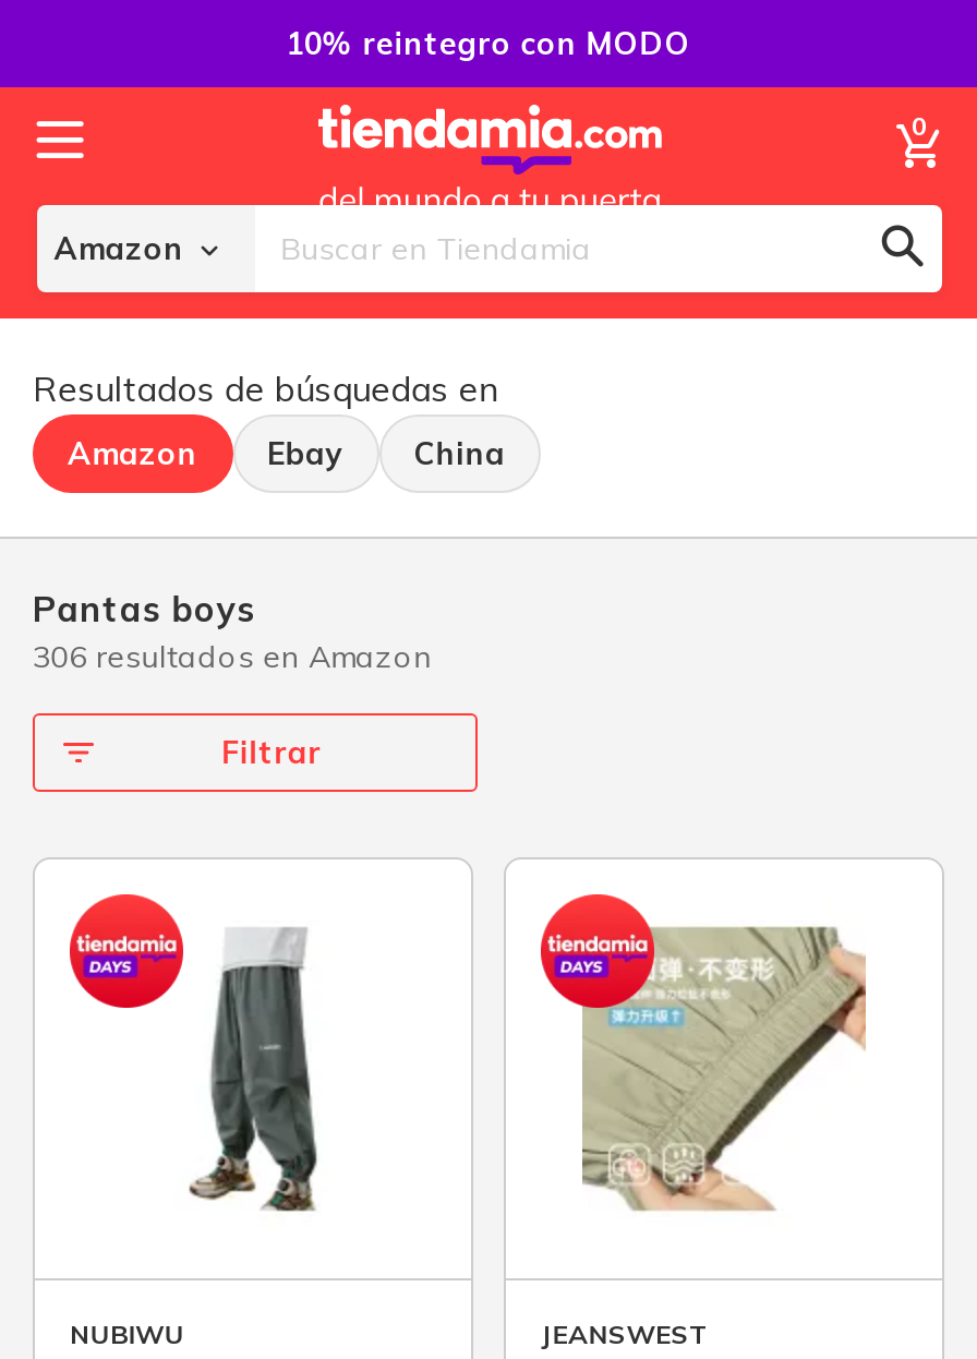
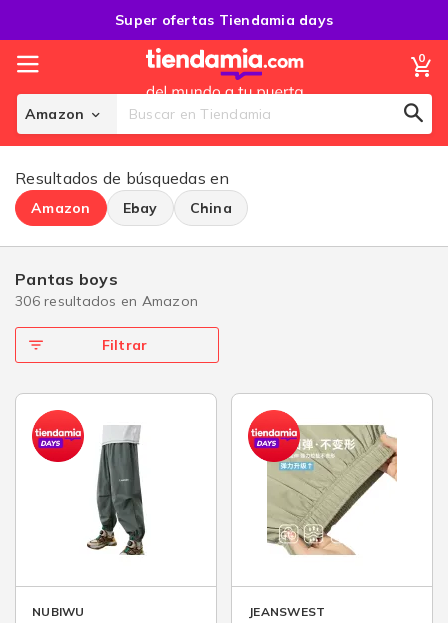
[286,24,691,63] 10% reintegro con MODO -> [115,11,333,29] Super ofertas Tiendamia days

